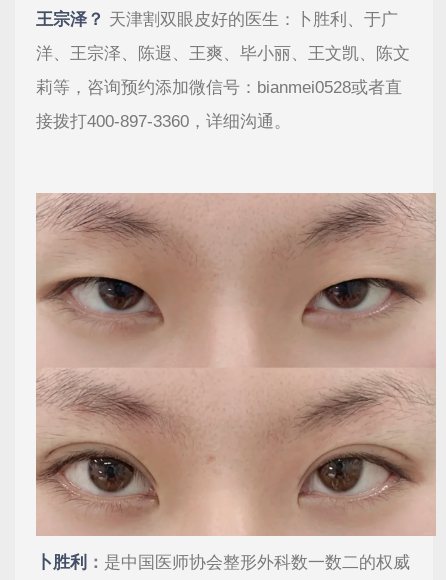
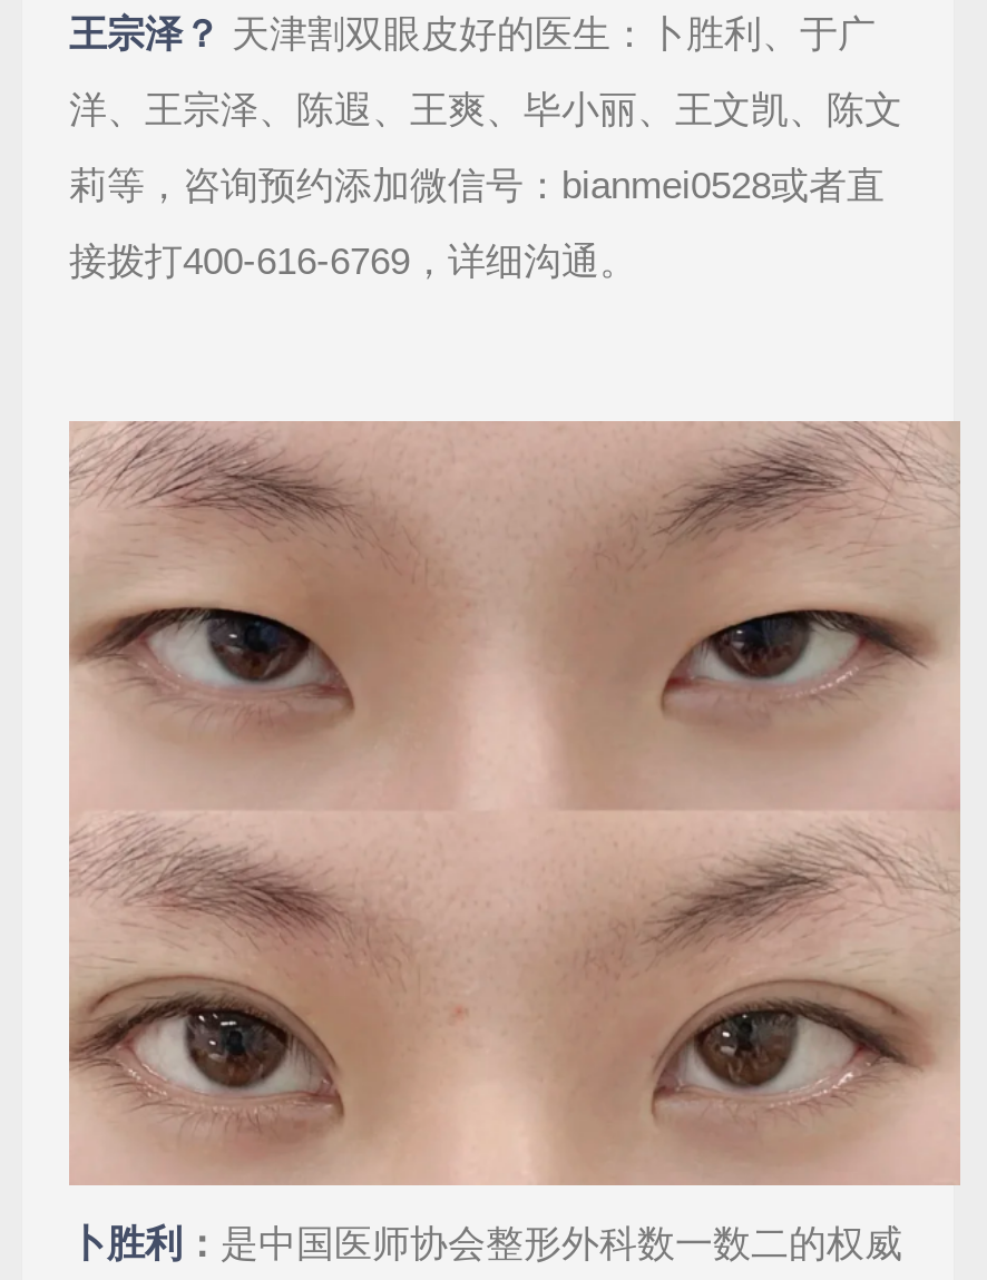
[36,112,291,131] 接拨打400-897-3360，详细沟通。 -> [69,241,637,283] 接拨打400-616-6769，详细沟通。

